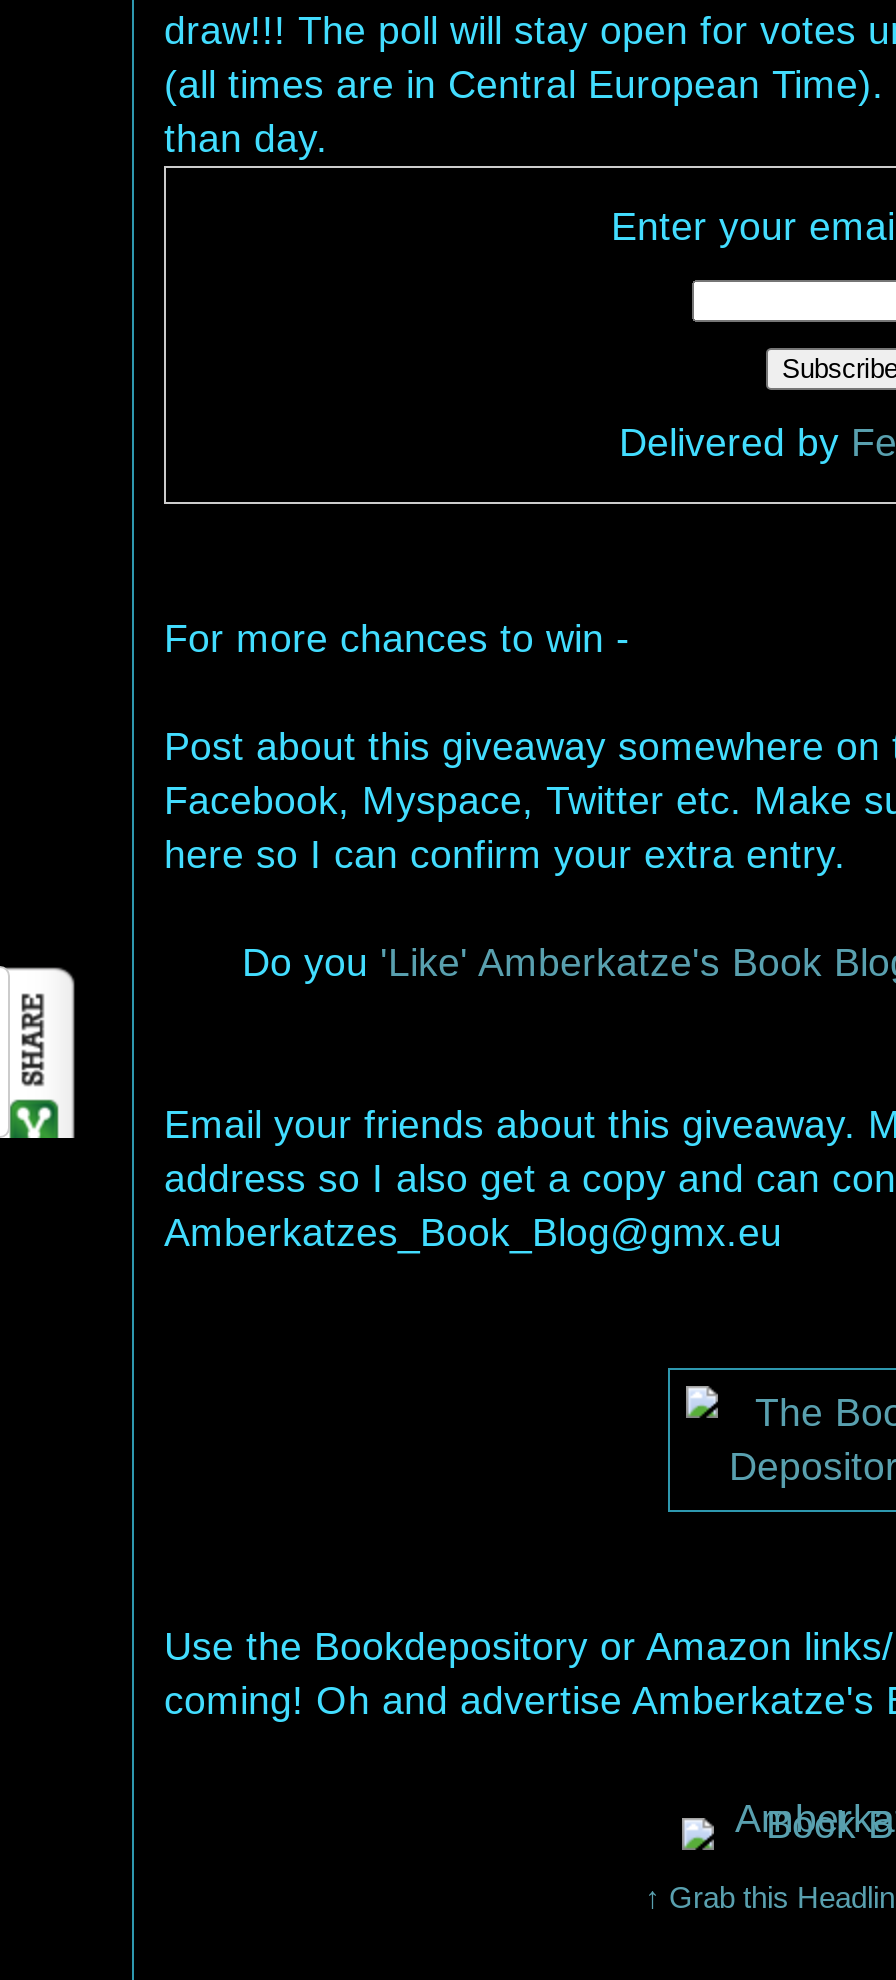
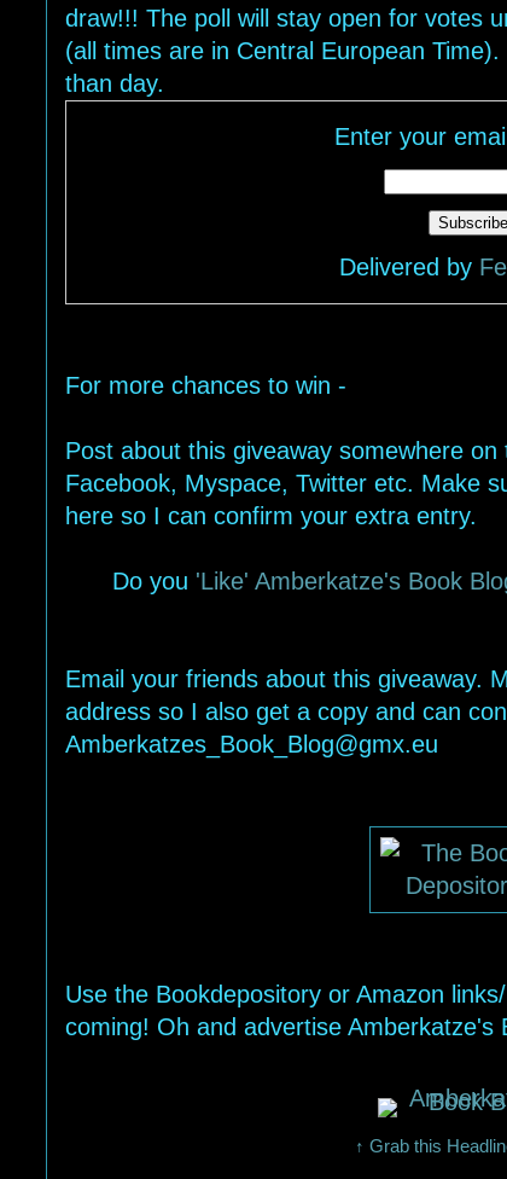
[6,964,76,1140] [image] -> none

